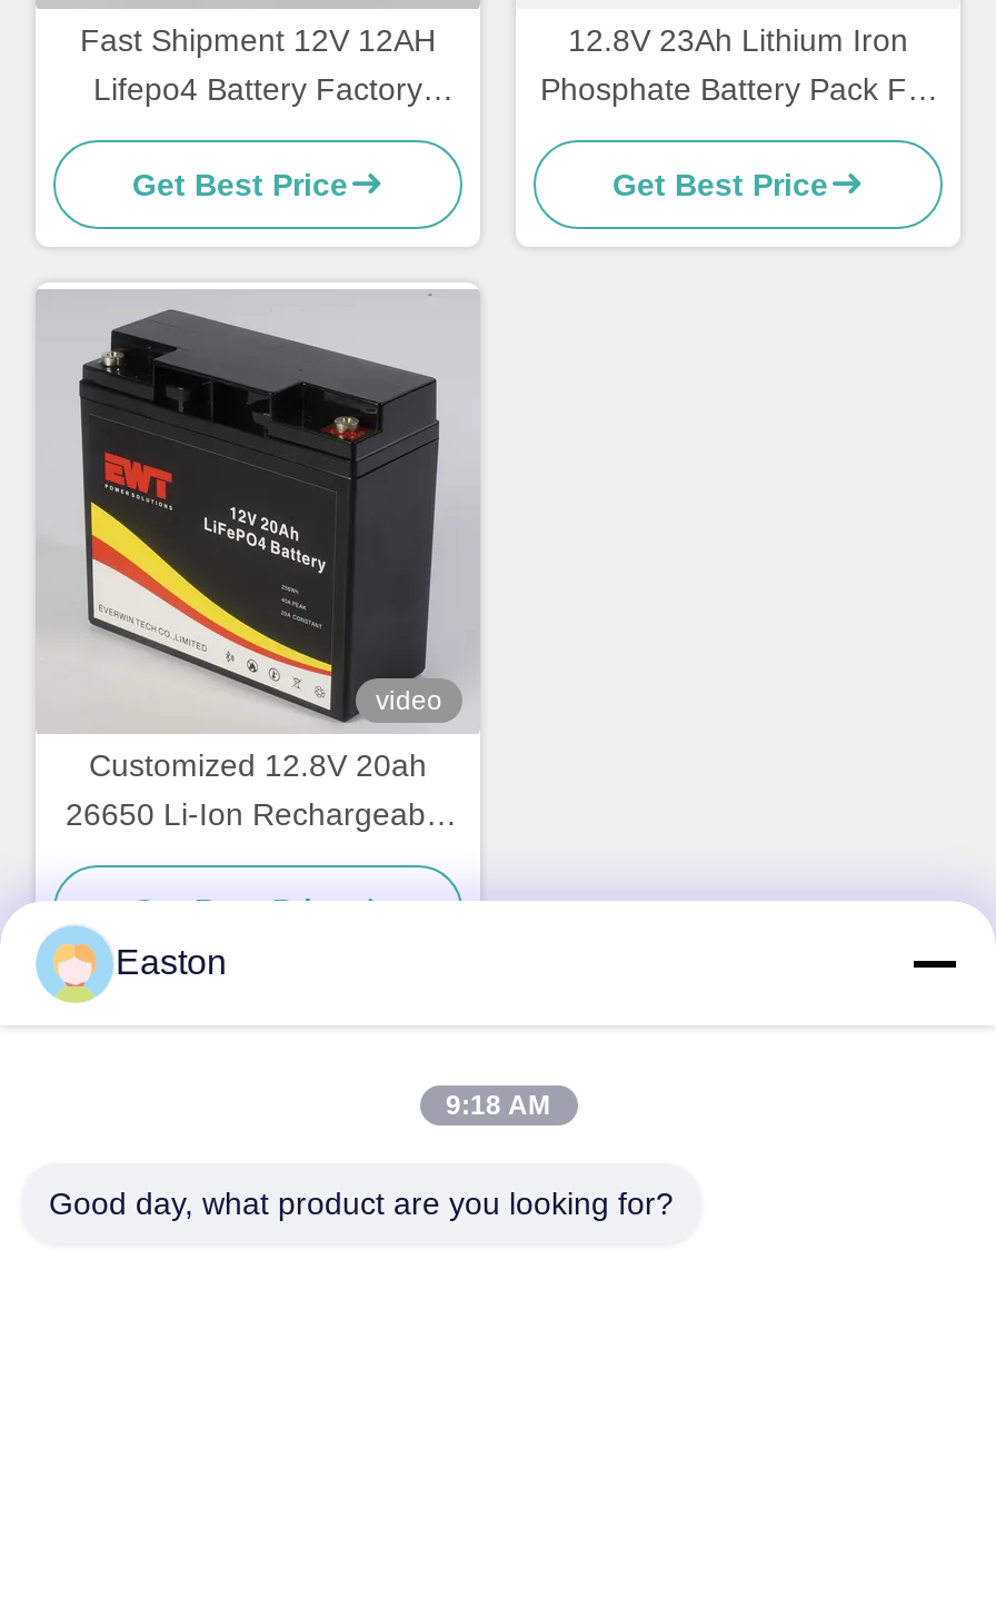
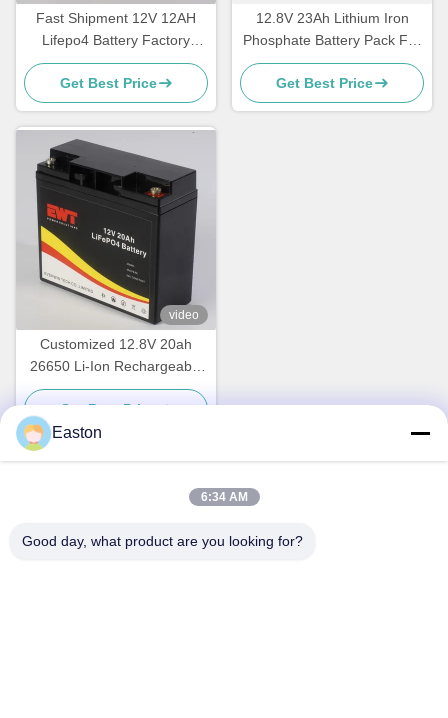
[446,1090,550,1121] 9:18 AM -> [200,490,247,504] 6:34 AM

